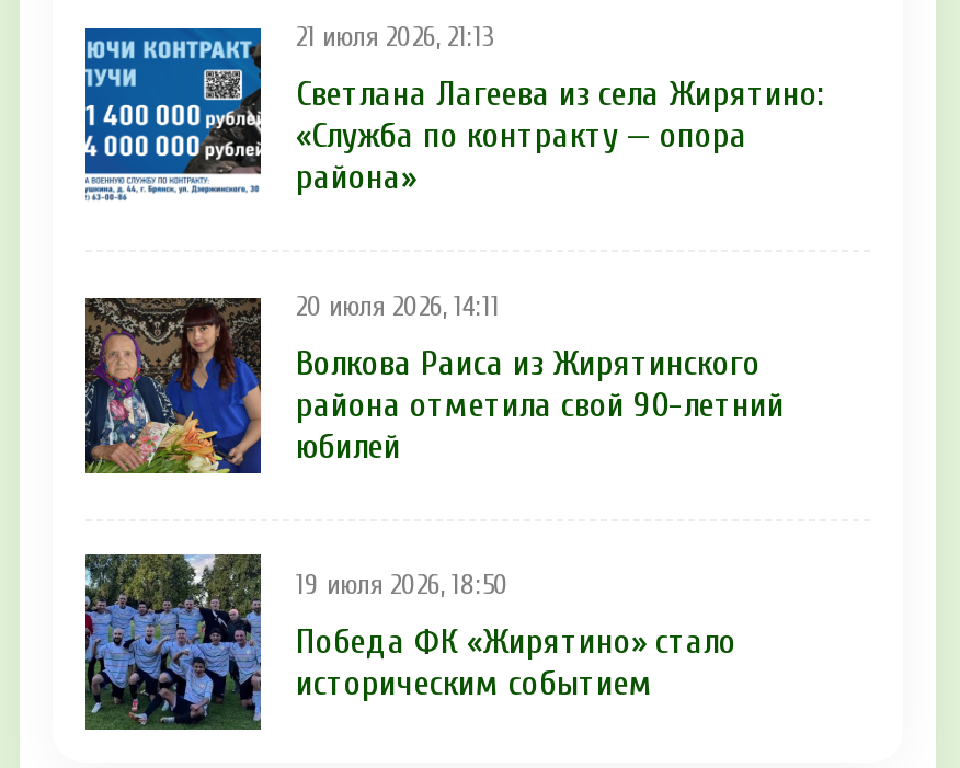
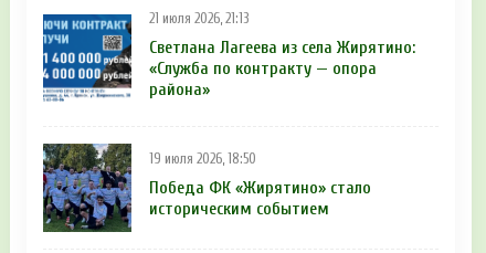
[83,291,785,475] [image] | 20 июля 2026, 14:11 | Волкова Раиса из Жирятинского | района отметила свой 90-летний | юбилей -> none

